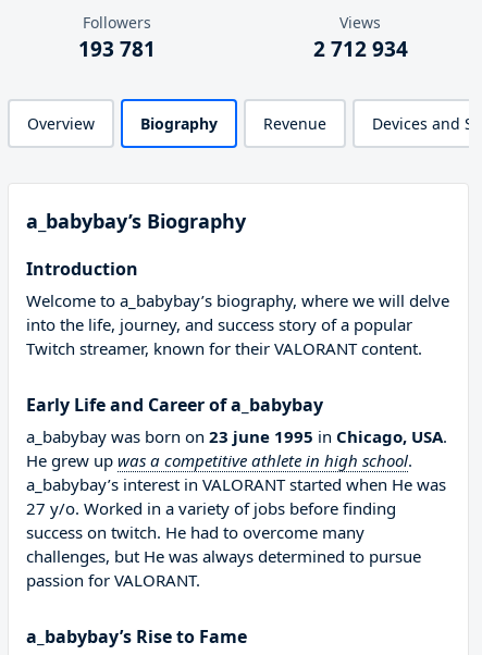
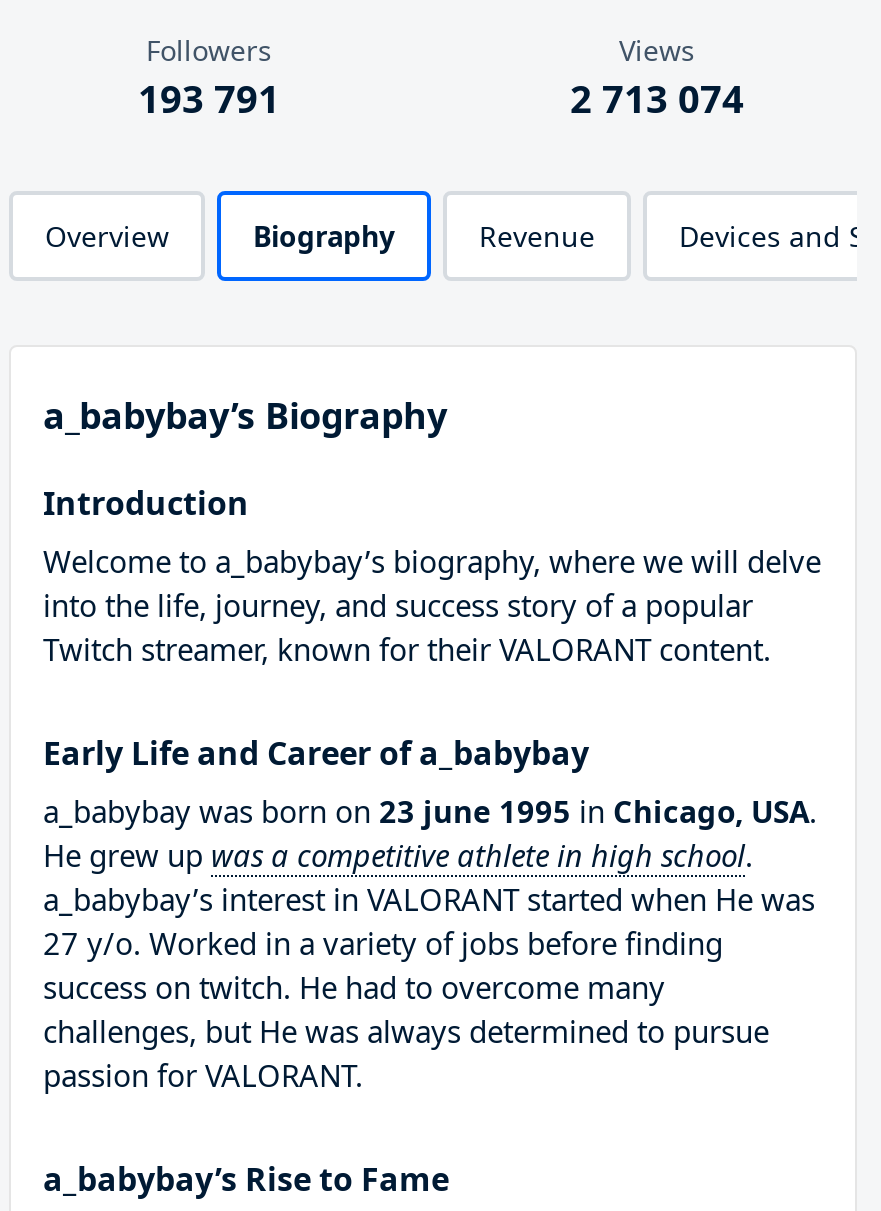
[78,35,155,63] 193 781 -> [138,73,280,125] 193 791
[313,35,407,63] 2 712 934 -> [570,73,744,125] 2 713 074

